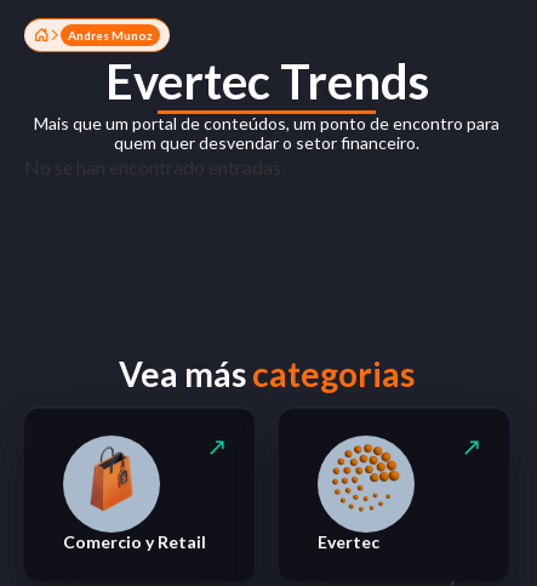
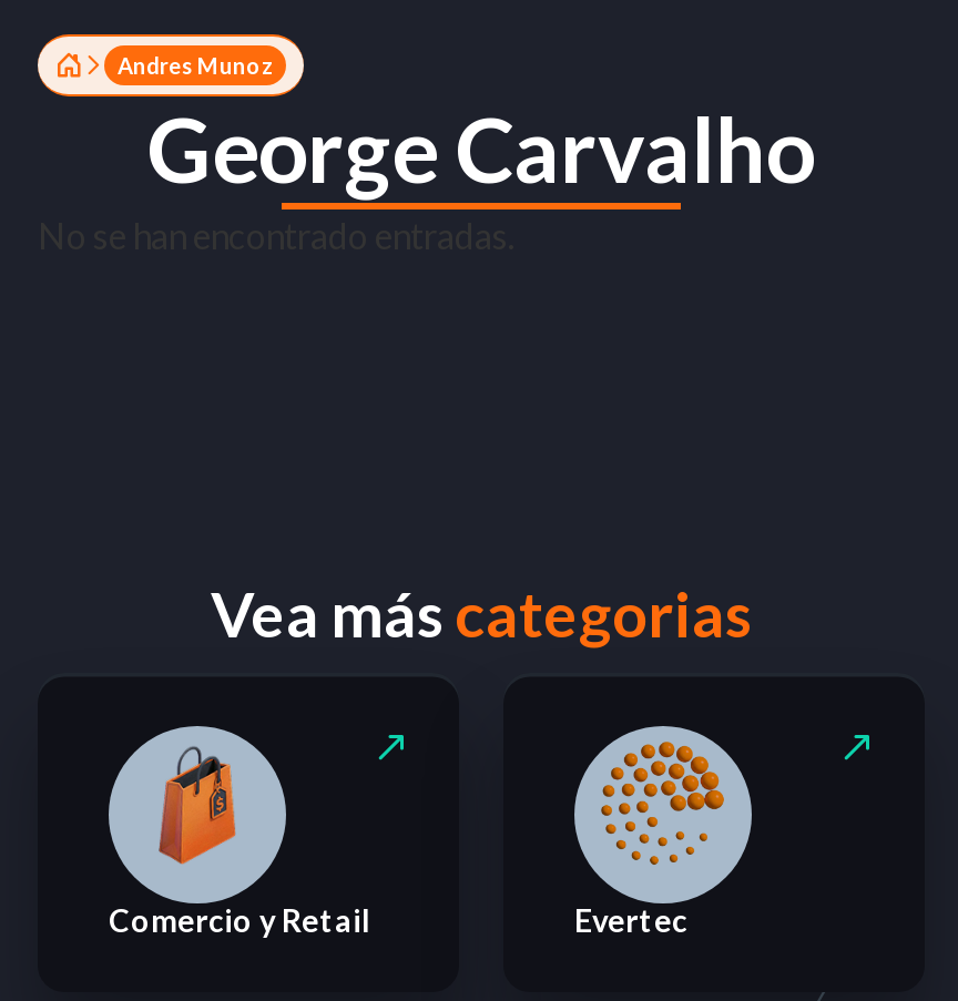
[34,52,499,153] Evertec Trends | Mais que um portal de conteúdos, um ponto de encontro para | quem quer desvendar o setor financeiro. -> [147,96,815,203] George Carvalho

